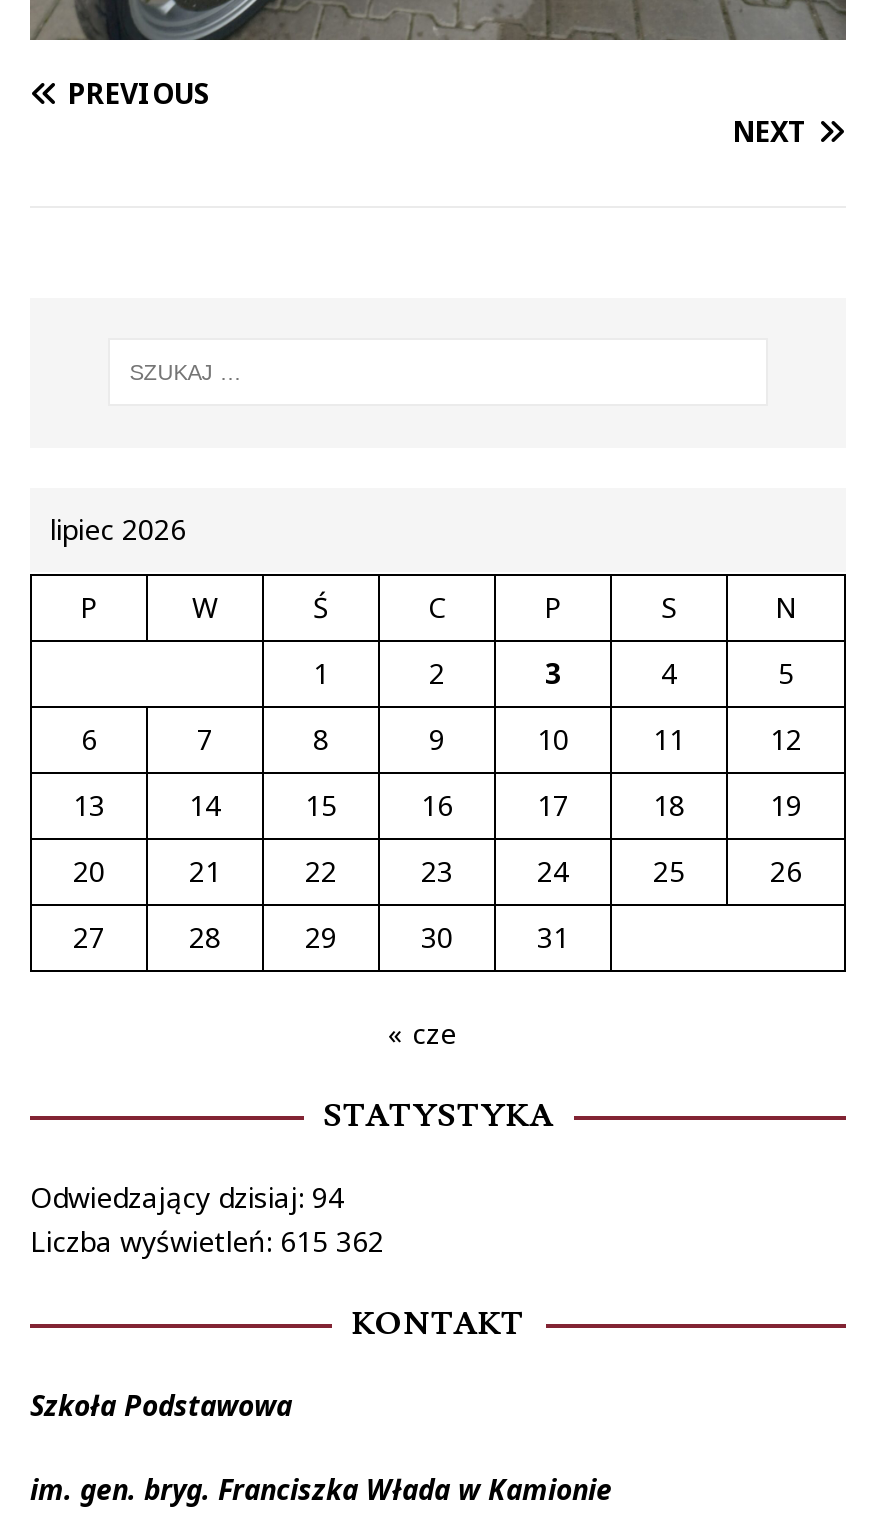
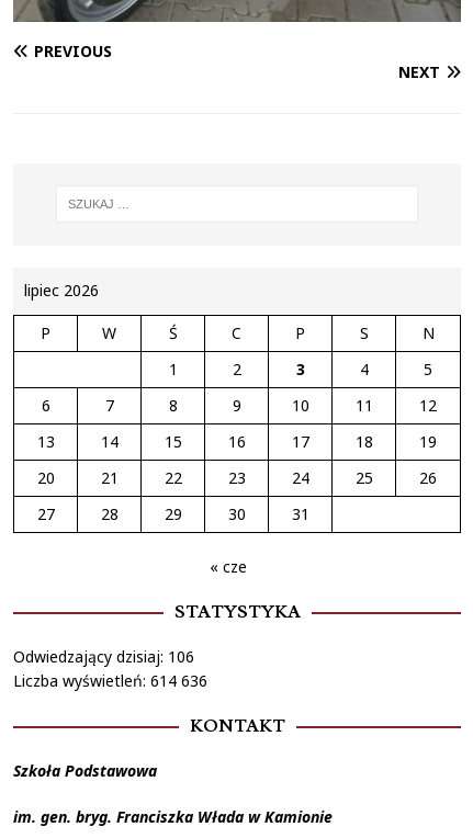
[30,1178,344,1216] Odwiedzający dzisiaj: 94 -> [13,646,194,667] Odwiedzający dzisiaj: 106
[30,1222,384,1260] Liczba wyświetleń: 615 362 -> [13,670,207,691] Liczba wyświetleń: 614 636

